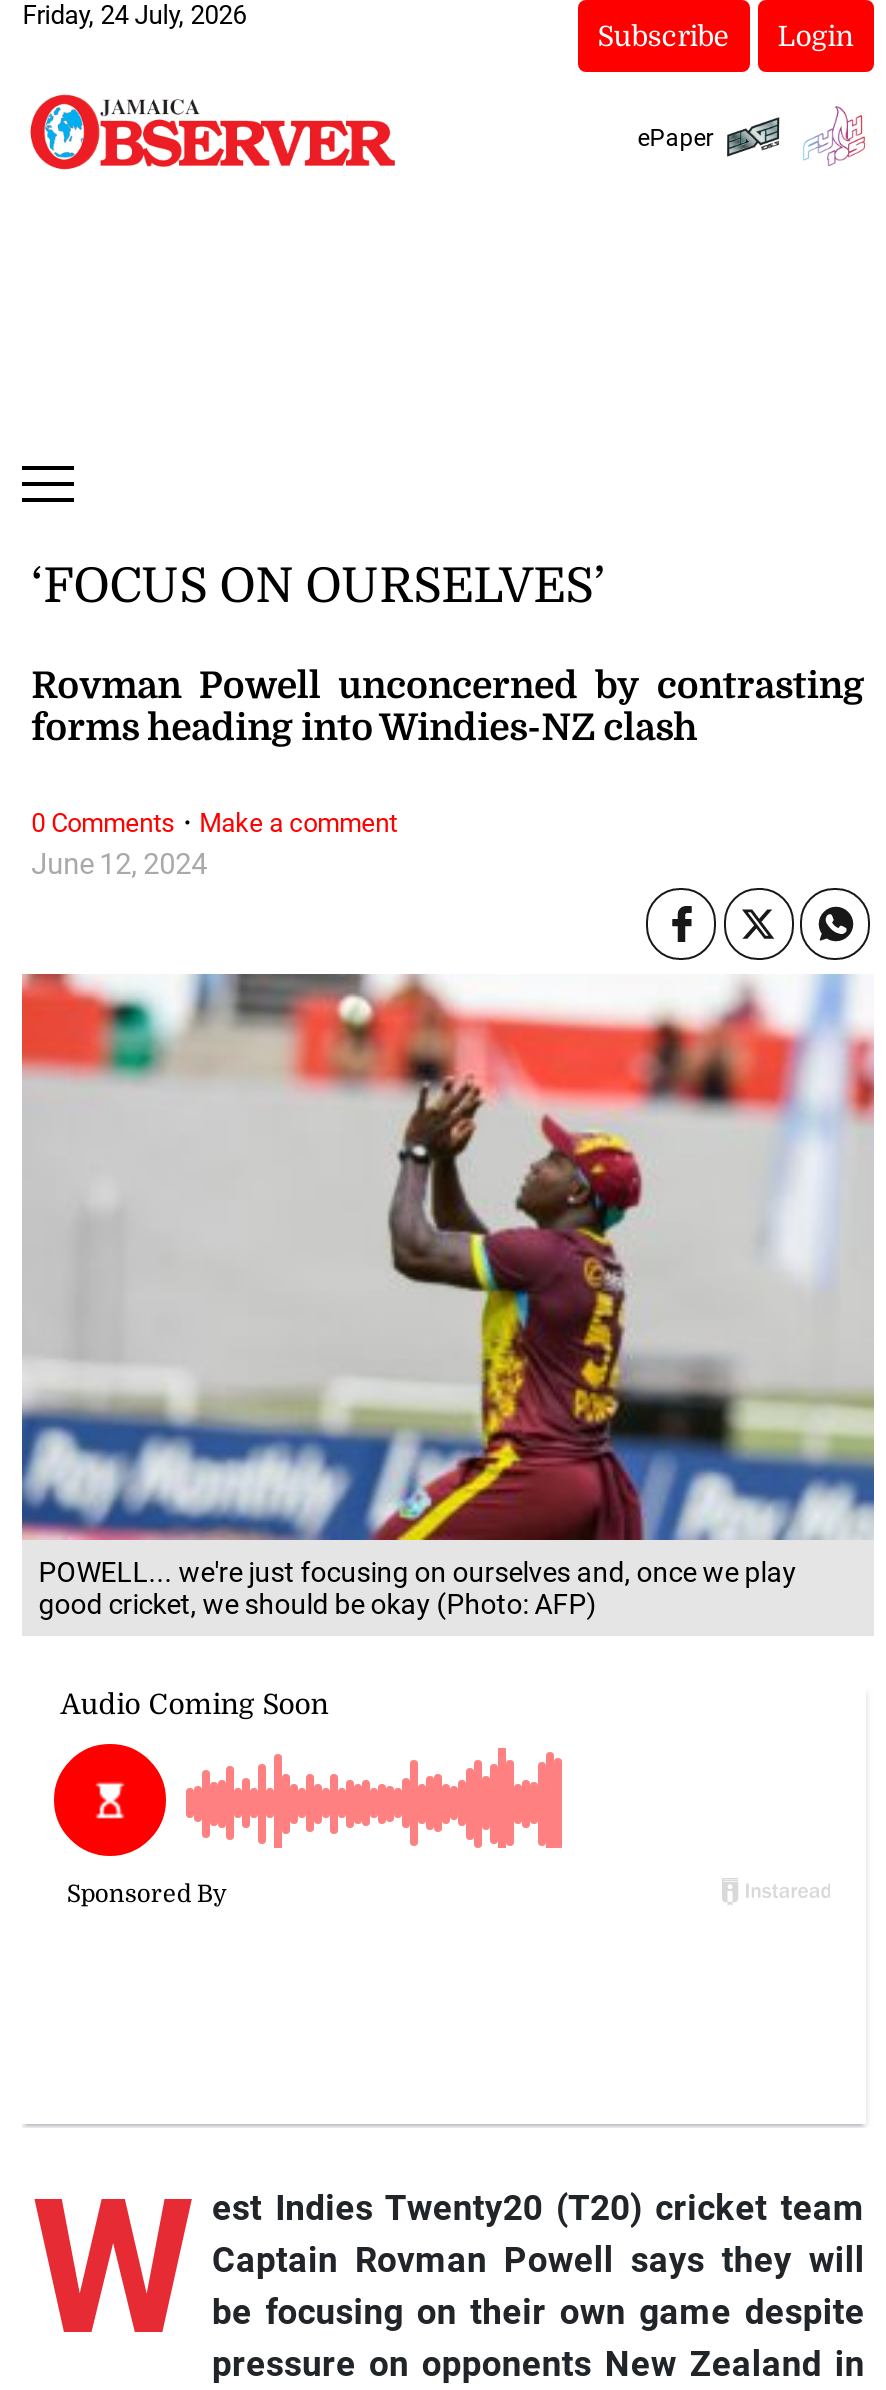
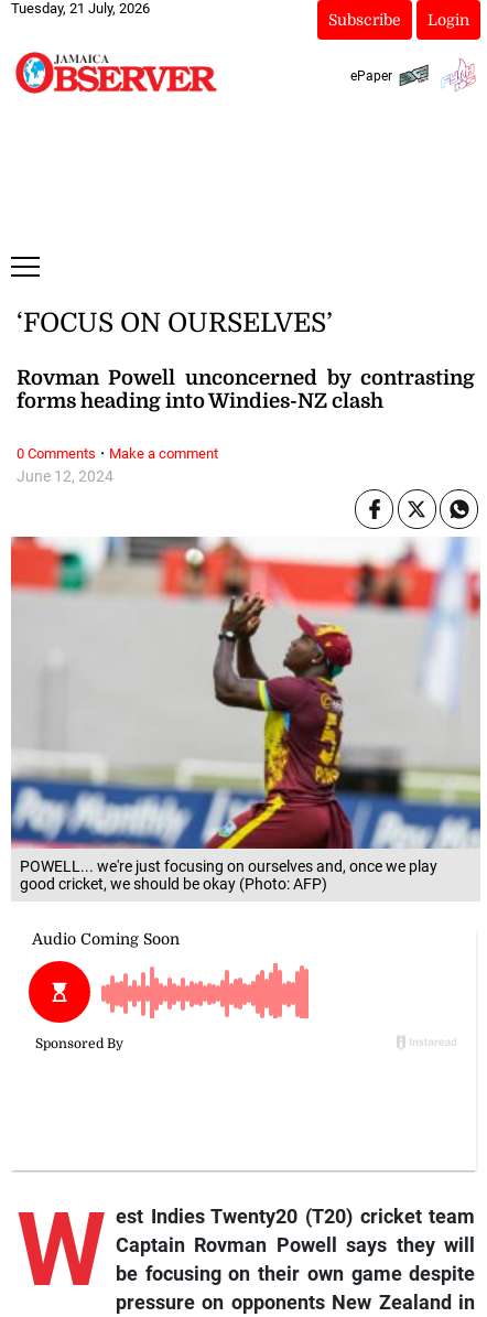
[22,0,246,30] Friday, 24 July, 2026 -> [11,0,150,17] Tuesday, 21 July, 2026

